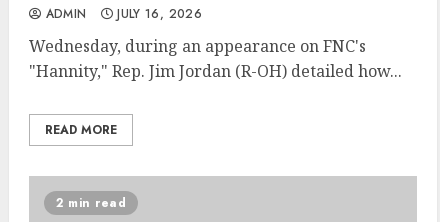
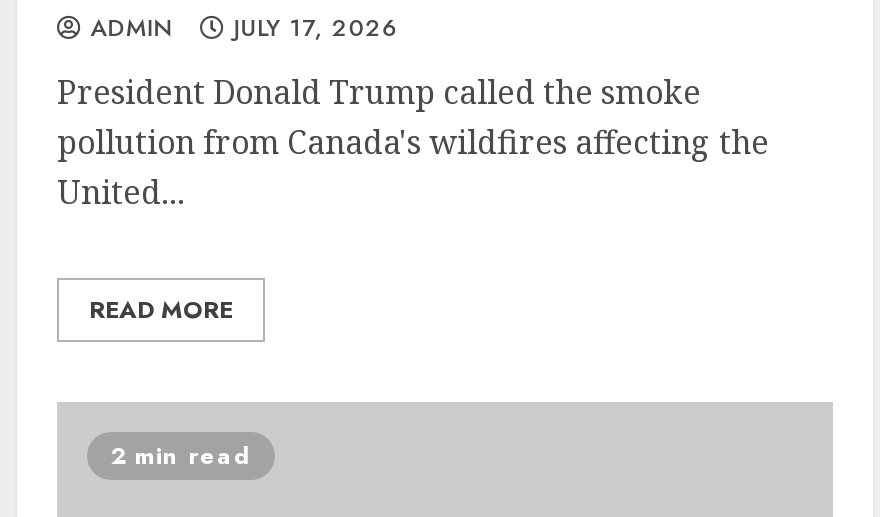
[41,5,202,23] ADMIN JULY 16, 2026 -> [82,10,399,46] ADMIN JULY 17, 2026
[29,35,402,82] Wednesday, during an appearance on FNC's | "Hannity," Rep. Jim Jordan (R-OH) detailed how... -> [57,70,769,214] President Donald Trump called the smoke | pollution from Canada's wildfires affecting the | United...

